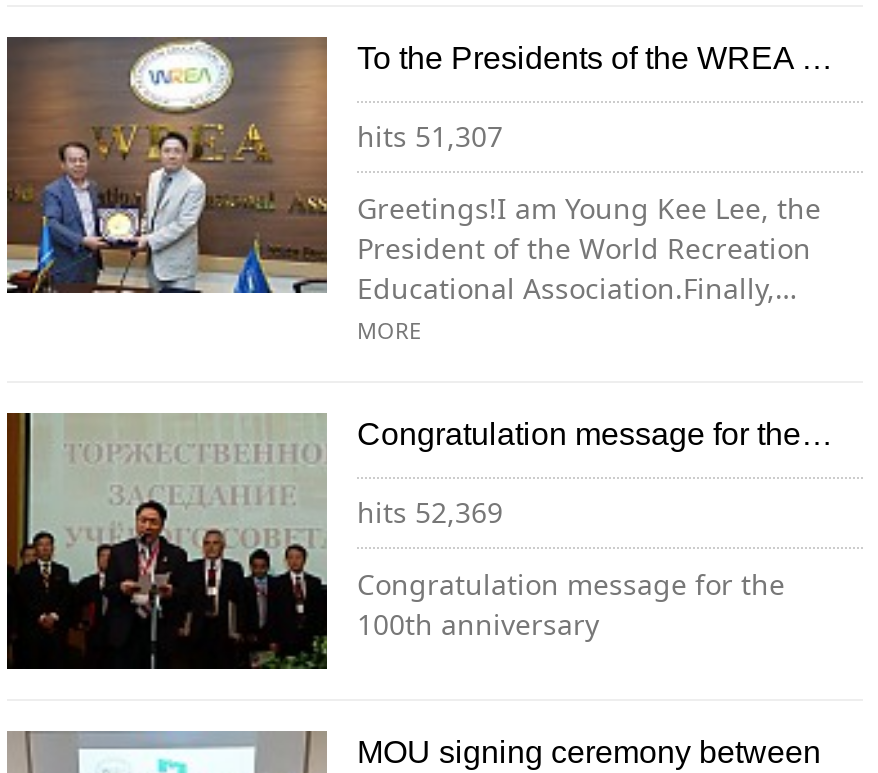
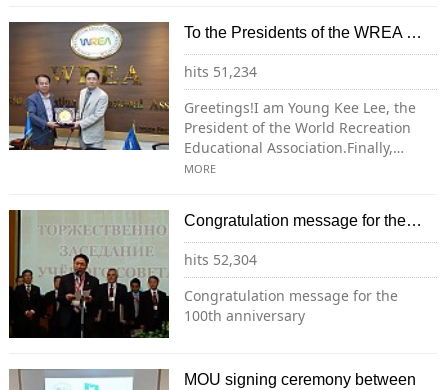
[357,117,503,155] hits 51,307 -> [184,62,257,81] hits 51,234
[357,493,503,531] hits 52,369 -> [184,250,257,269] hits 52,304

